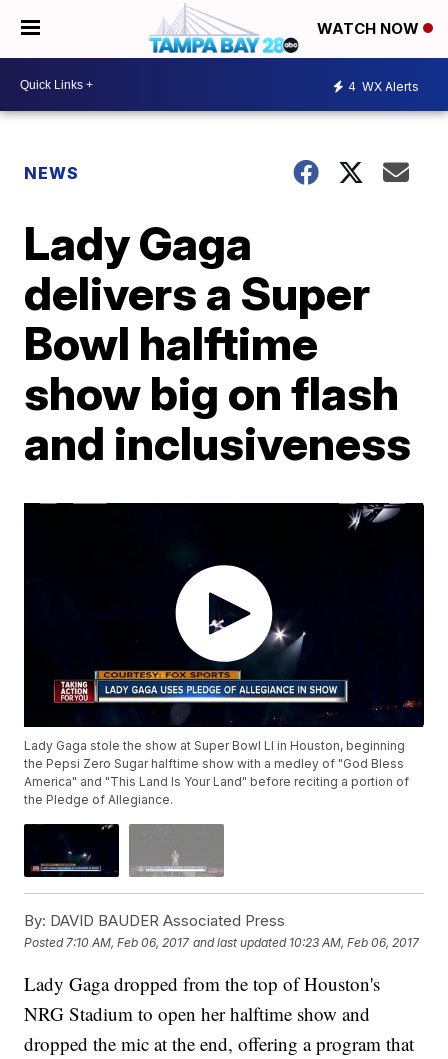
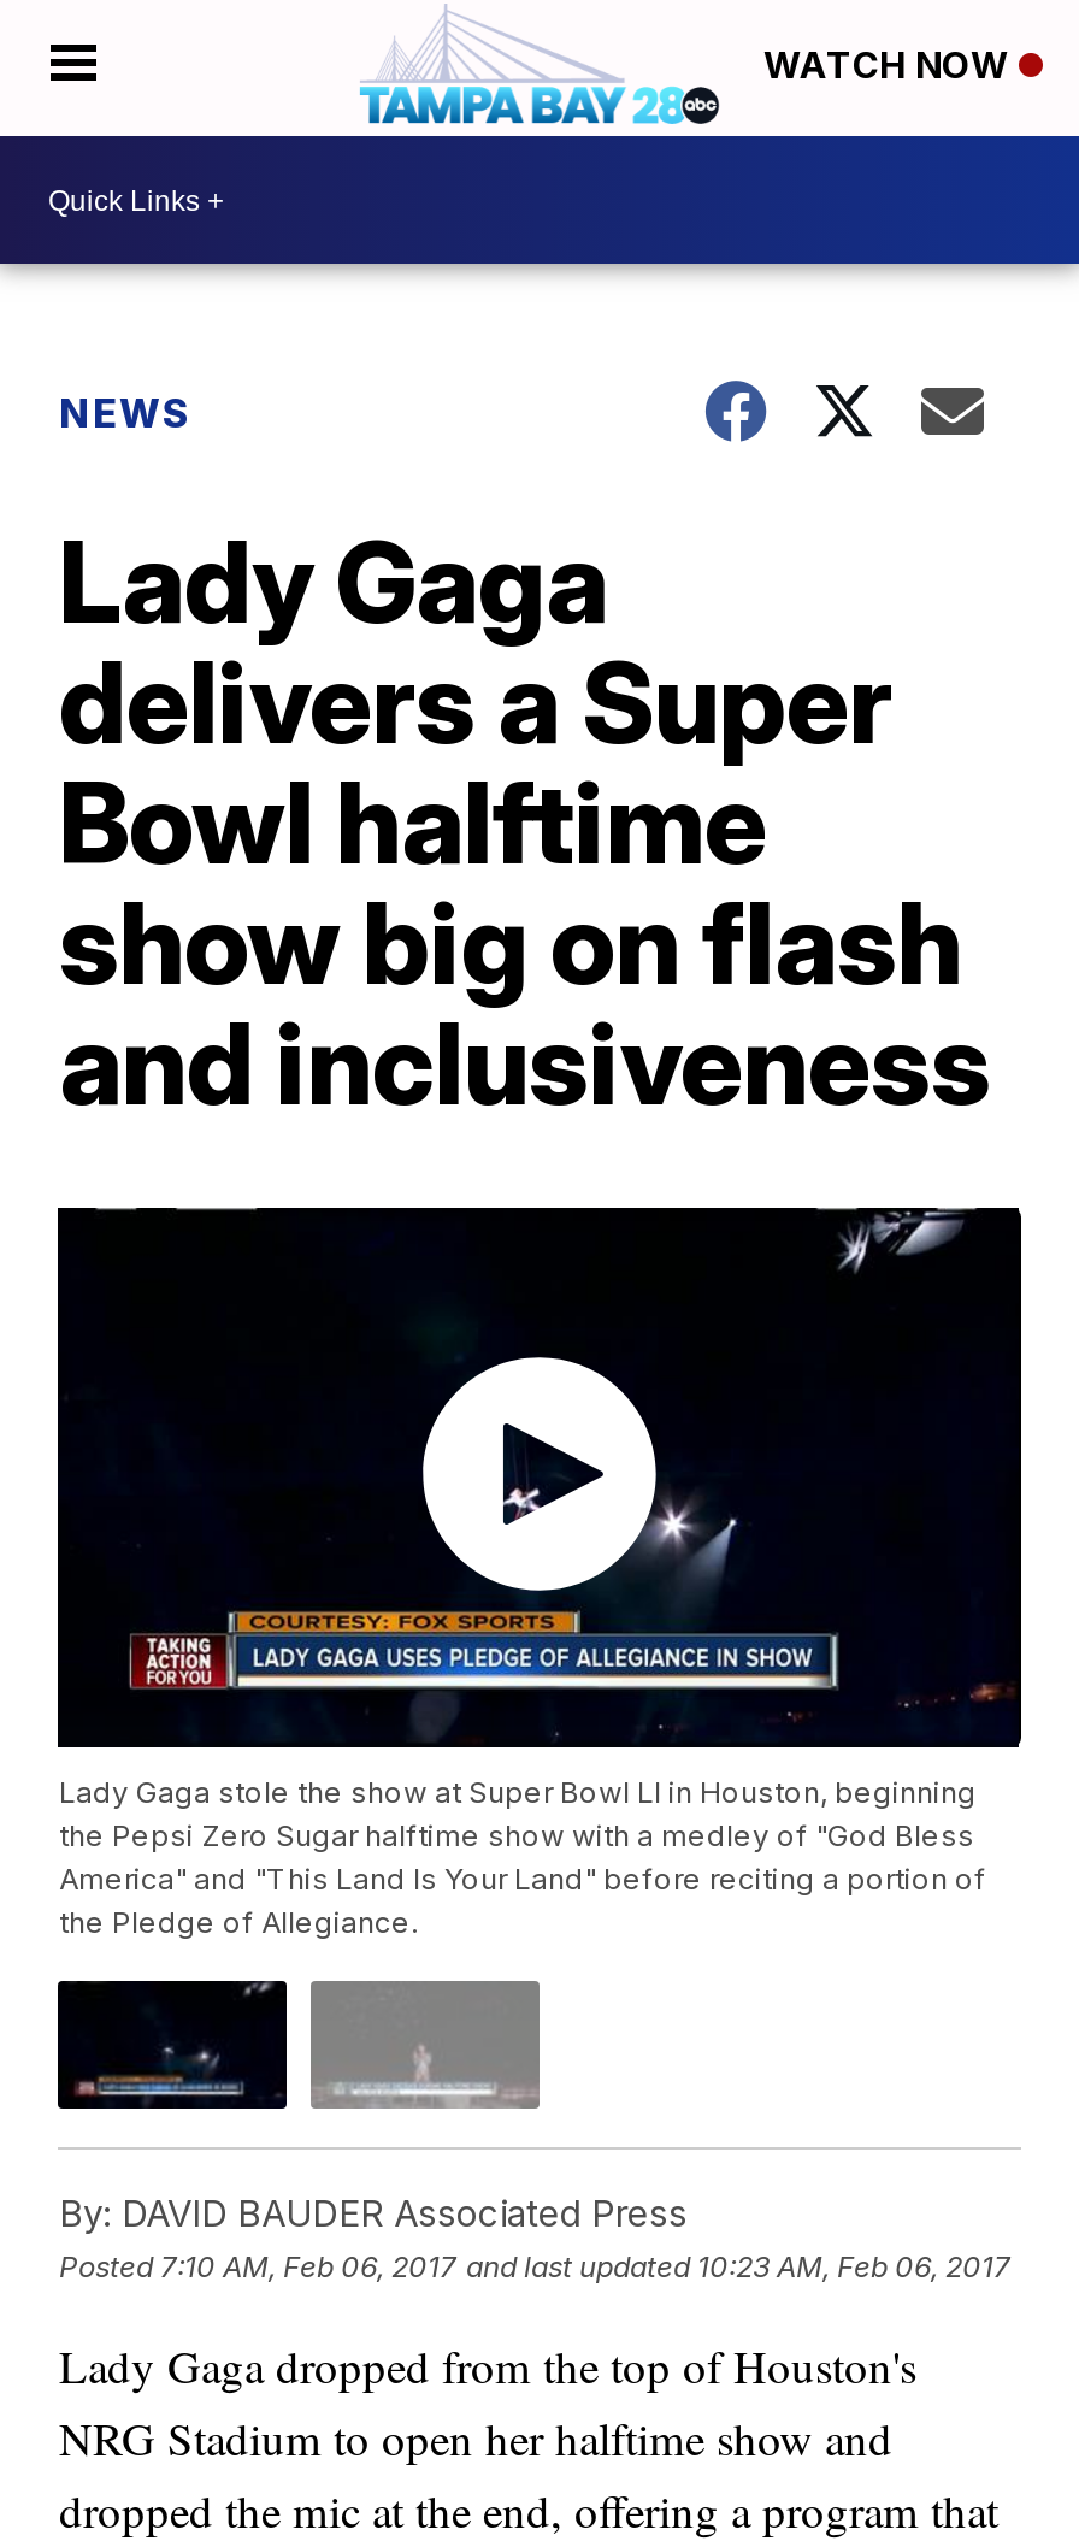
[348,78,419,93] 4 WX Alerts -> none

